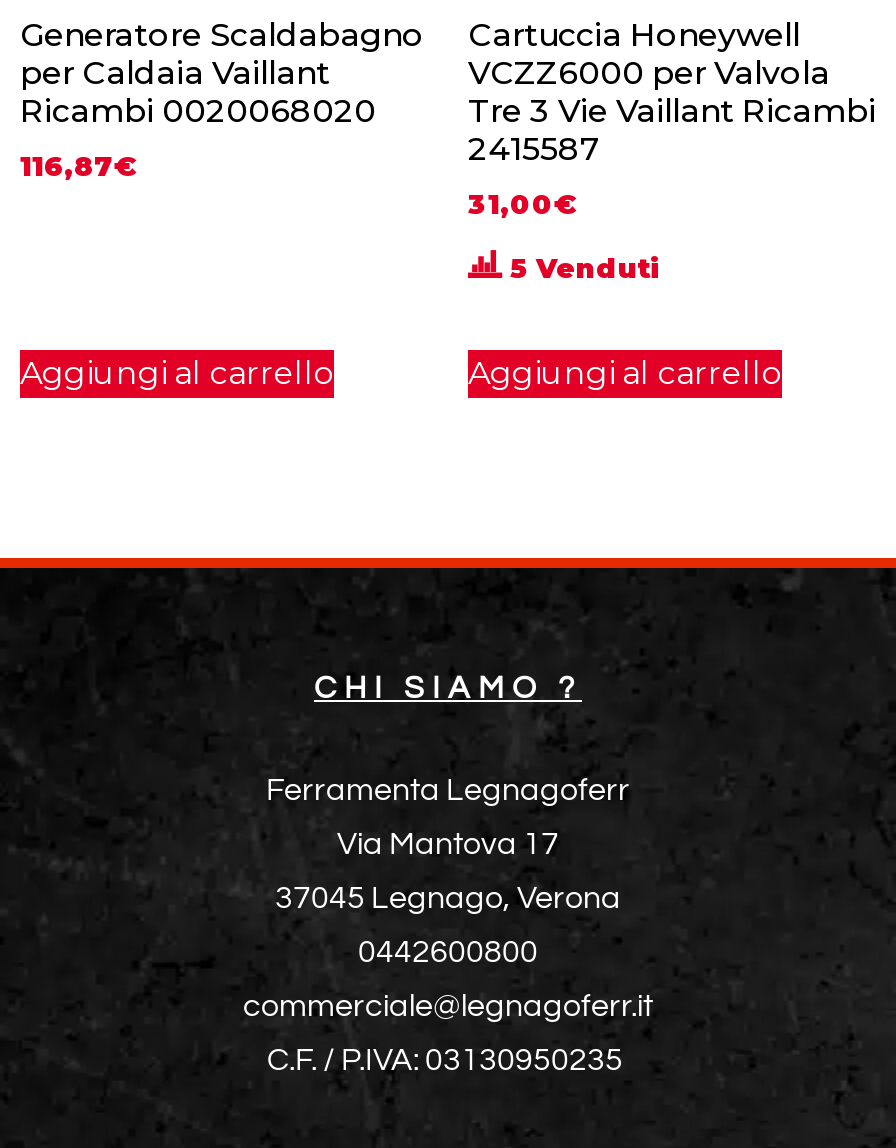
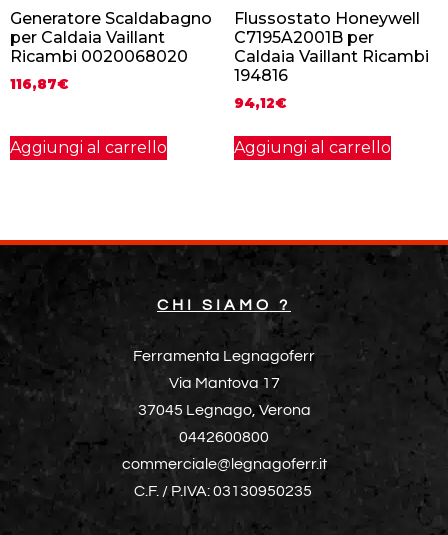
[468,17,876,285] Cartuccia Honeywell | VCZZ6000 per Valvola | Tre 3 Vie Vaillant Ricambi | 2415587 | 31,00€ | 5 Venduti -> [234,9,429,111] Flussostato Honeywell | C7195A2001B per | Caldaia Vaillant Ricambi | 194816 | 94,12€

